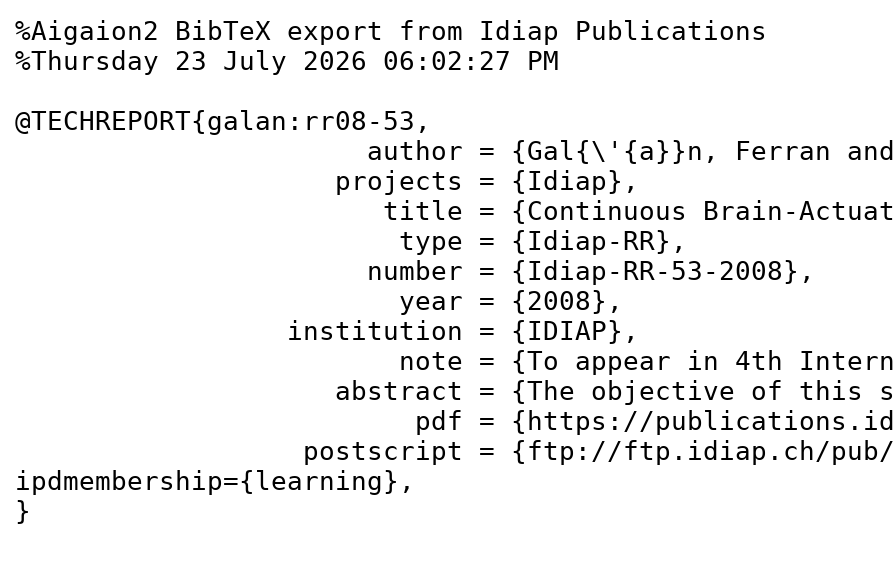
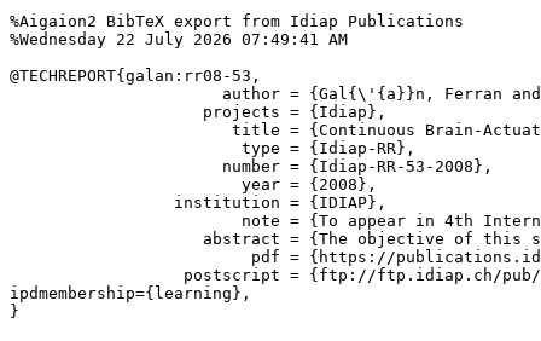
[15,46,559,76] %Thursday 23 July 2026 06:02:27 PM -> [10,30,348,48] %Wednesday 22 July 2026 07:49:41 AM

